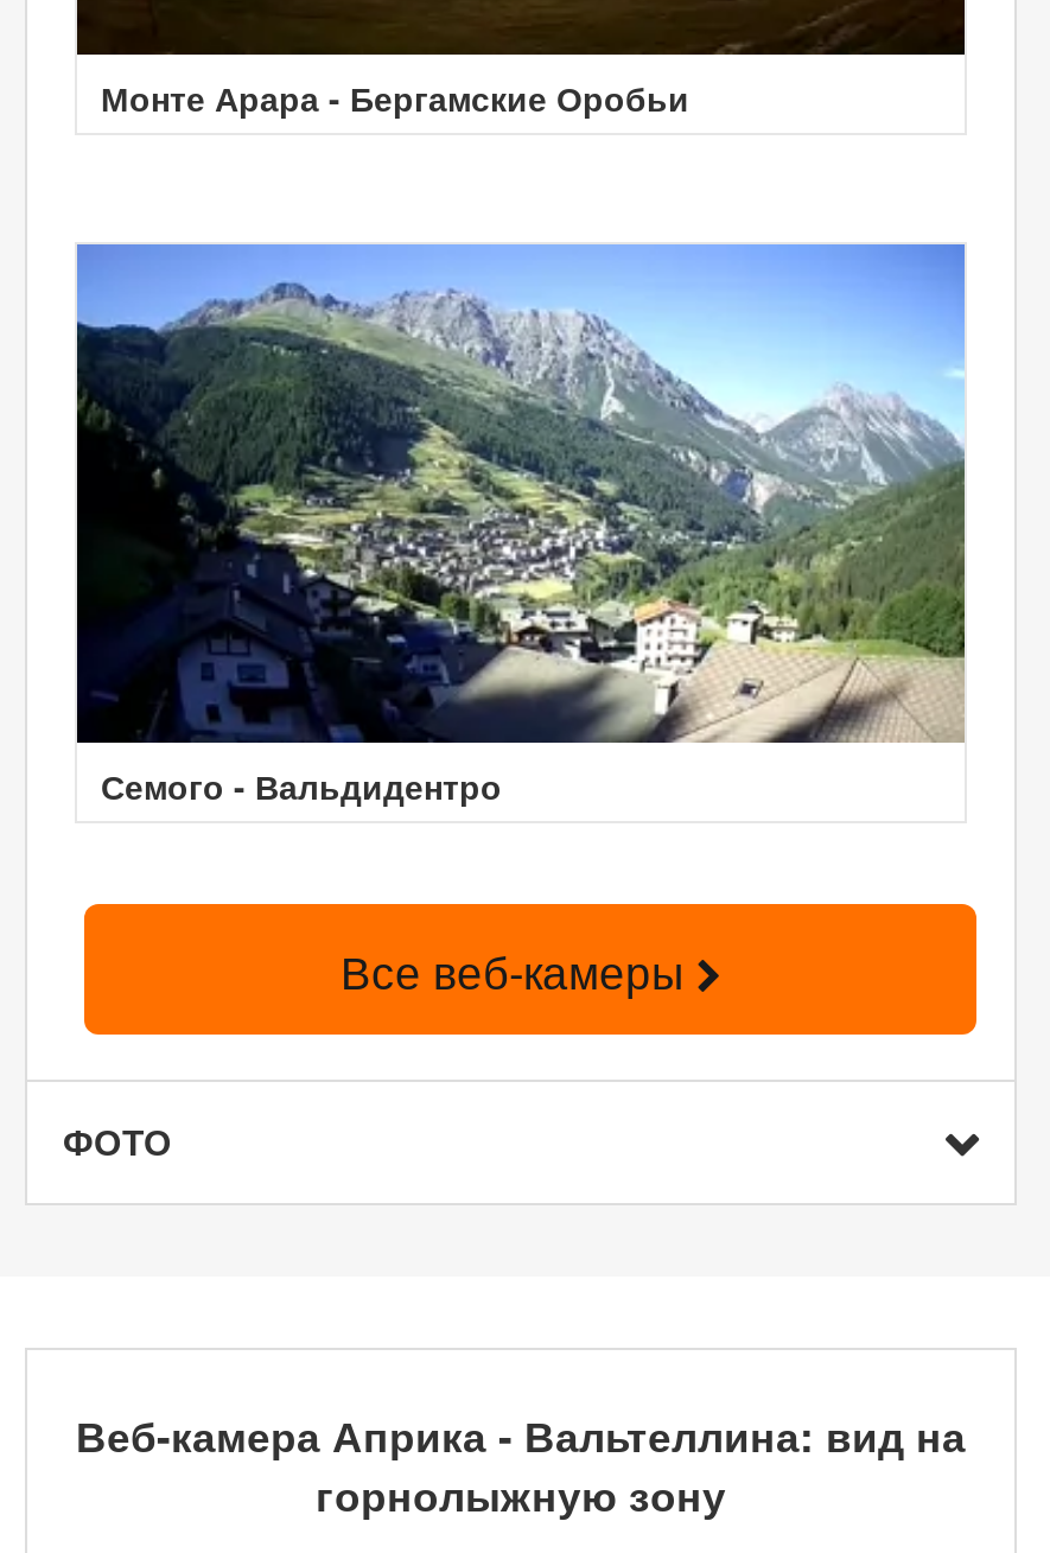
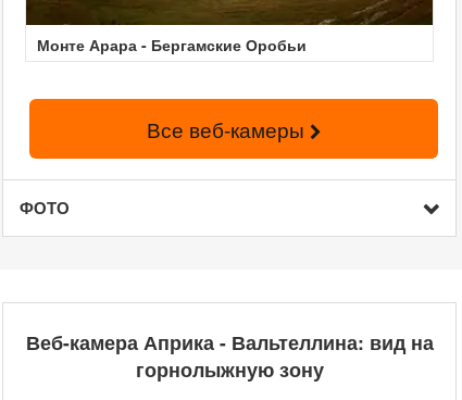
[75,216,967,808] [image] | Семого - Вальдидентро -> none

